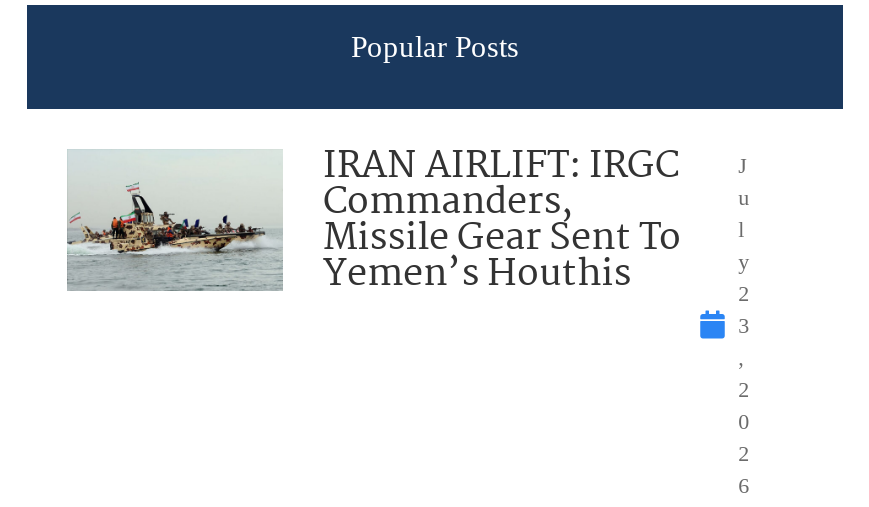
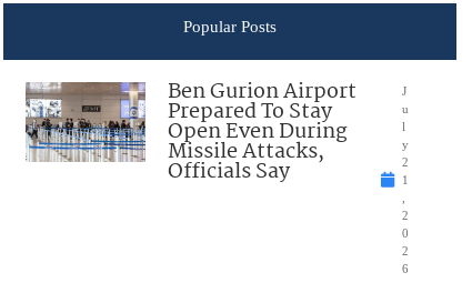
[67,136,681,304] [image] | IRAN AIRLIFT: IRGC | Commanders, | Missile Gear Sent To | Yemen’s Houthis -> [26,75,356,189] [image] | Ben Gurion Airport | Prepared To Stay | Open Even During | Missile Attacks, | Officials Say
[738,312,750,336] 3 -> [401,173,408,186] 1

